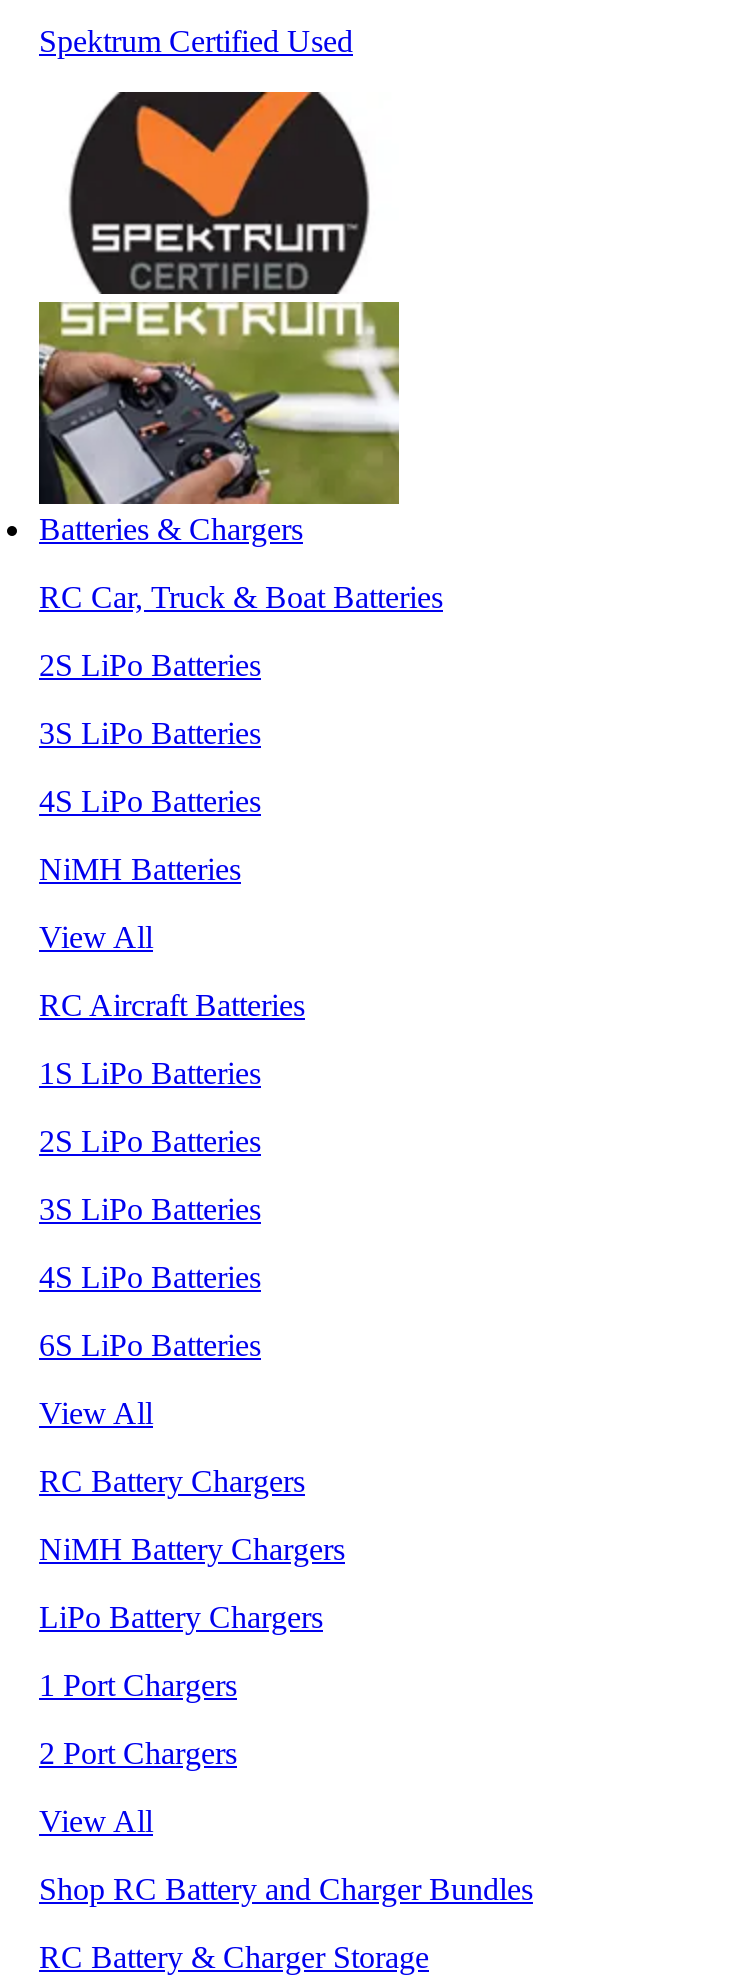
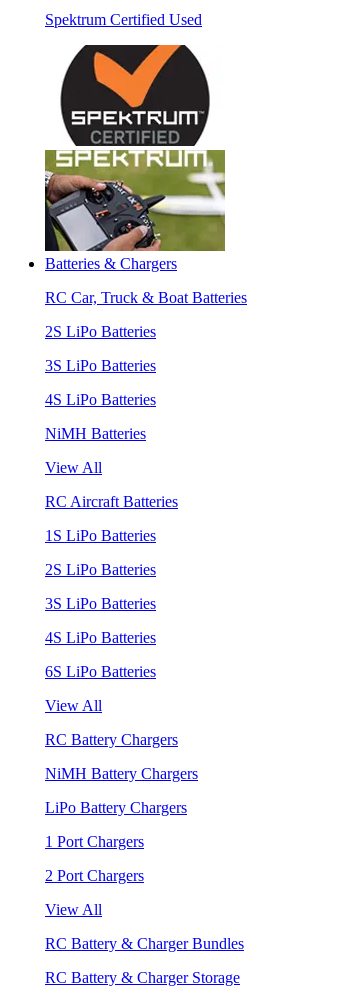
[39,1872,533,1906] Shop RC Battery and Charger Bundles -> [45,935,244,952] RC Battery & Charger Bundles

